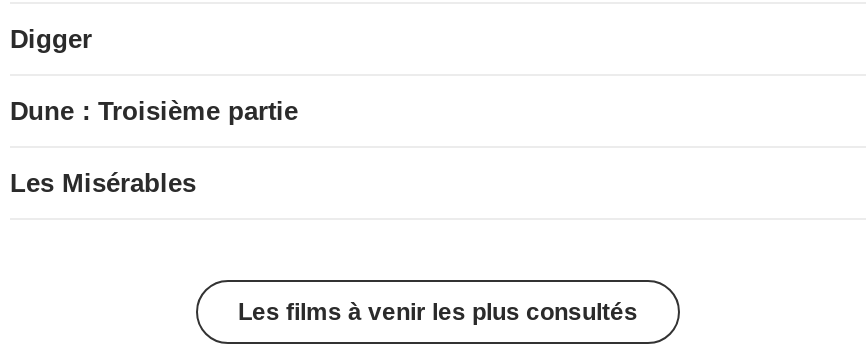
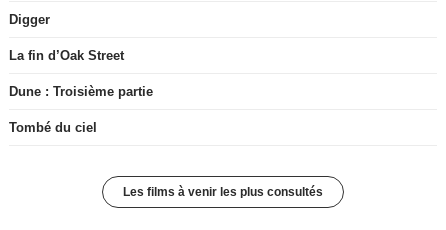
none -> [9,48,124,63] La fin d’Oak Street
[10,169,196,199] Les Misérables -> [9,120,97,135] Tombé du ciel

